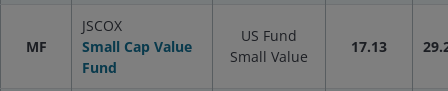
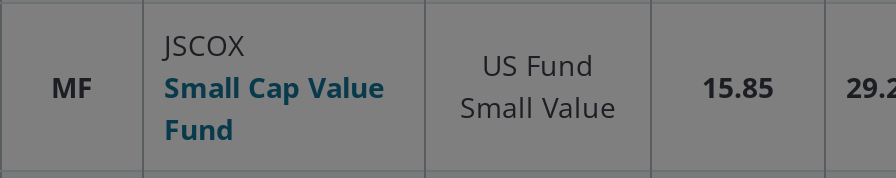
[351,37,387,56] 17.13 -> [702,67,774,105] 15.85

